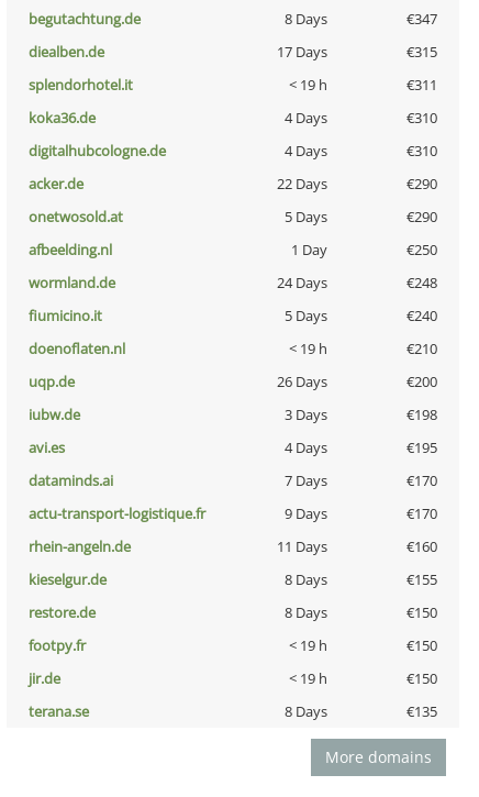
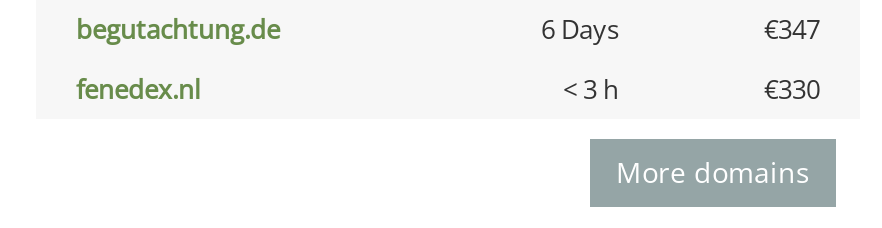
[284,9,327,29] 8 Days -> [541,11,619,47] 6 Days
[29,42,437,721] diealben.de | 17 Days | €315 | splendorhotel.it | < 19 h | €311 | koka36.de | 4 Days | €310 | digitalhubcologne.de | 4 Days | €310 | acker.de | 22 Days | €290 | onetwosold.at | 5 Days | €290 | afbeelding.nl | 1 Day | €250 | wormland.de | 24 Days | €248 | fiumicino.it | 5 Days | €240 | doenoflaten.nl | < 19 h | €210 | uqp.de | 26 Days | €200 | iubw.de | 3 Days | €198 | avi.es | 4 Days | €195 | dataminds.ai | 7 Days | €170 | actu-transport-logistique.fr | 9 Days | €170 | rhein-angeln.de | 11 Days | €160 | kieselgur.de | 8 Days | €155 | restore.de | 8 Days | €150 | footpy.fr | < 19 h | €150 | jir.de | < 19 h | €150 | terana.se | 8 Days | €135 -> [76,71,820,107] fenedex.nl | < 3 h | €330

